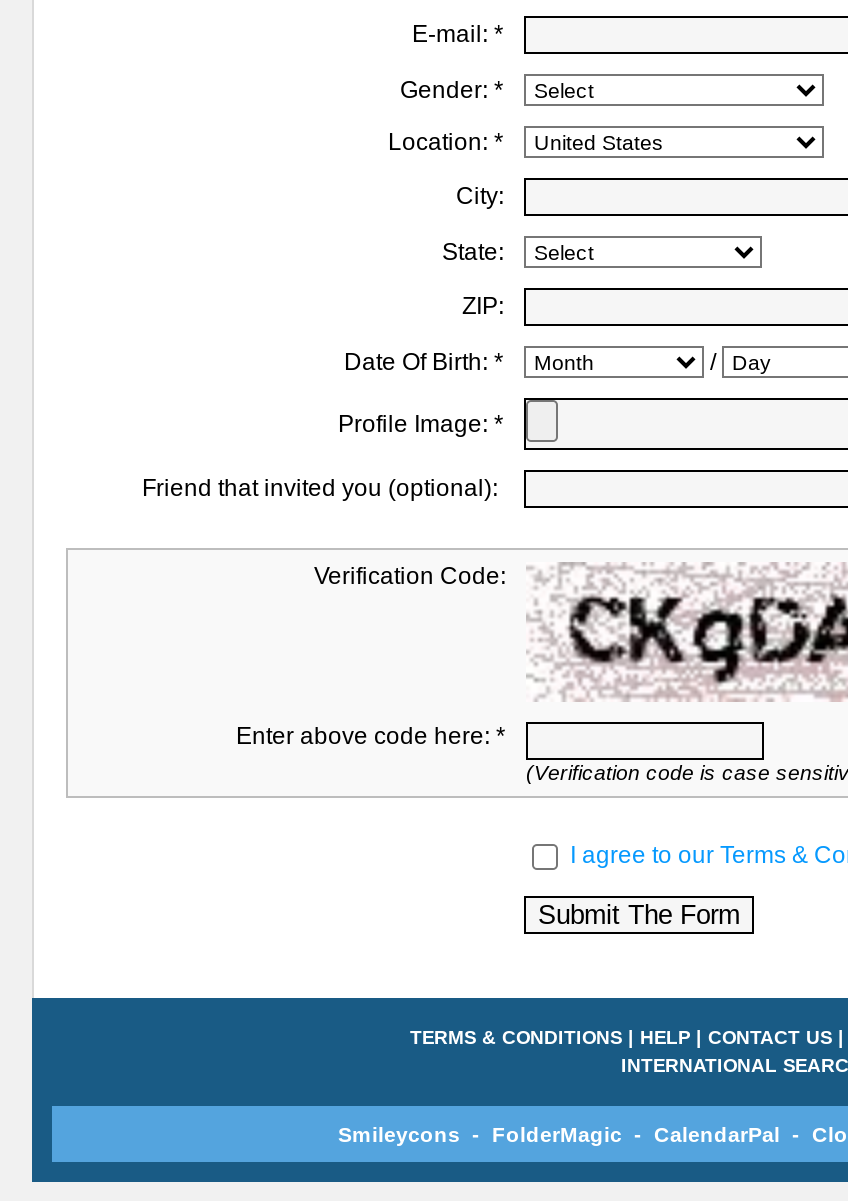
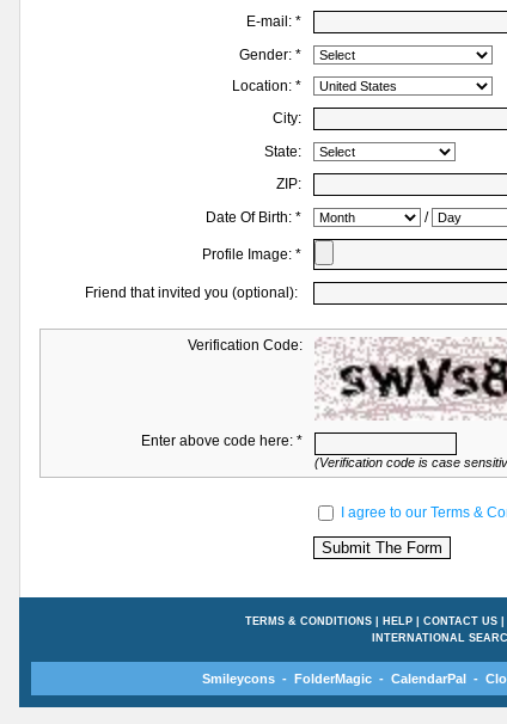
[528,562,842,702] [image] -> [314,337,503,419] [image]

